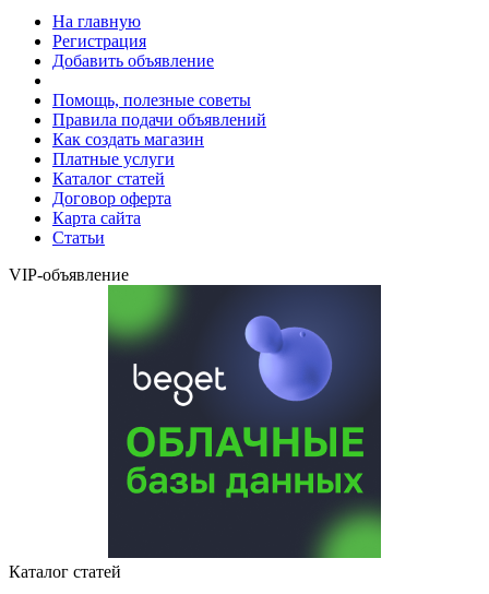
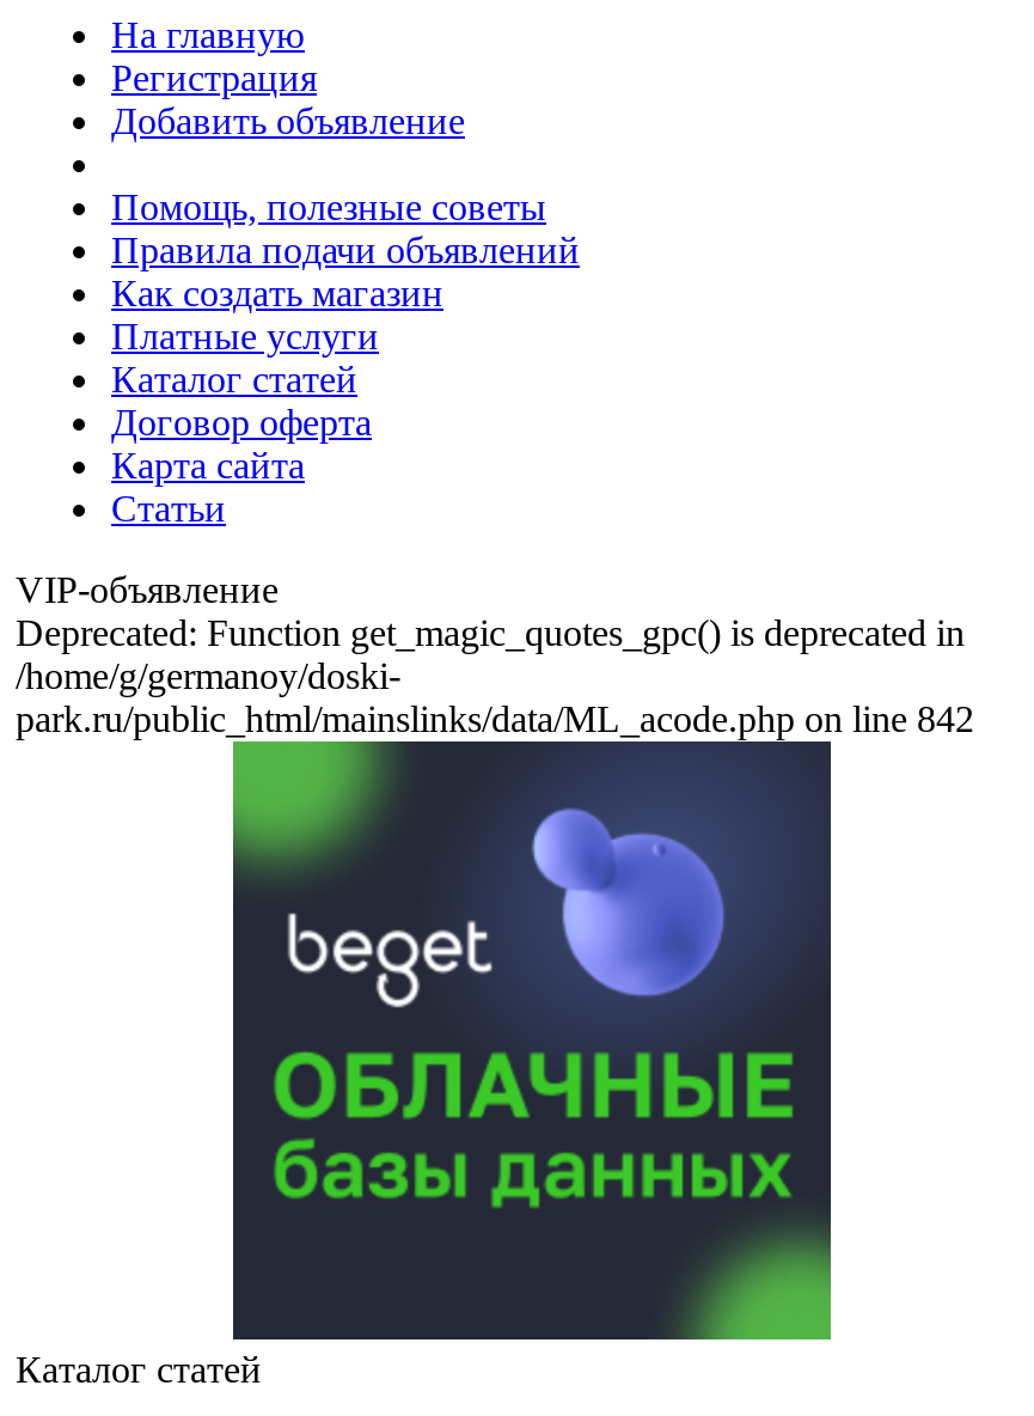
none -> [16,612,974,739] Deprecated: Function get_magic_quotes_gpc() is deprecated in | /home/g/germanoy/doski- | park.ru/public_html/mainslinks/data/ML_acode.php on line 842

